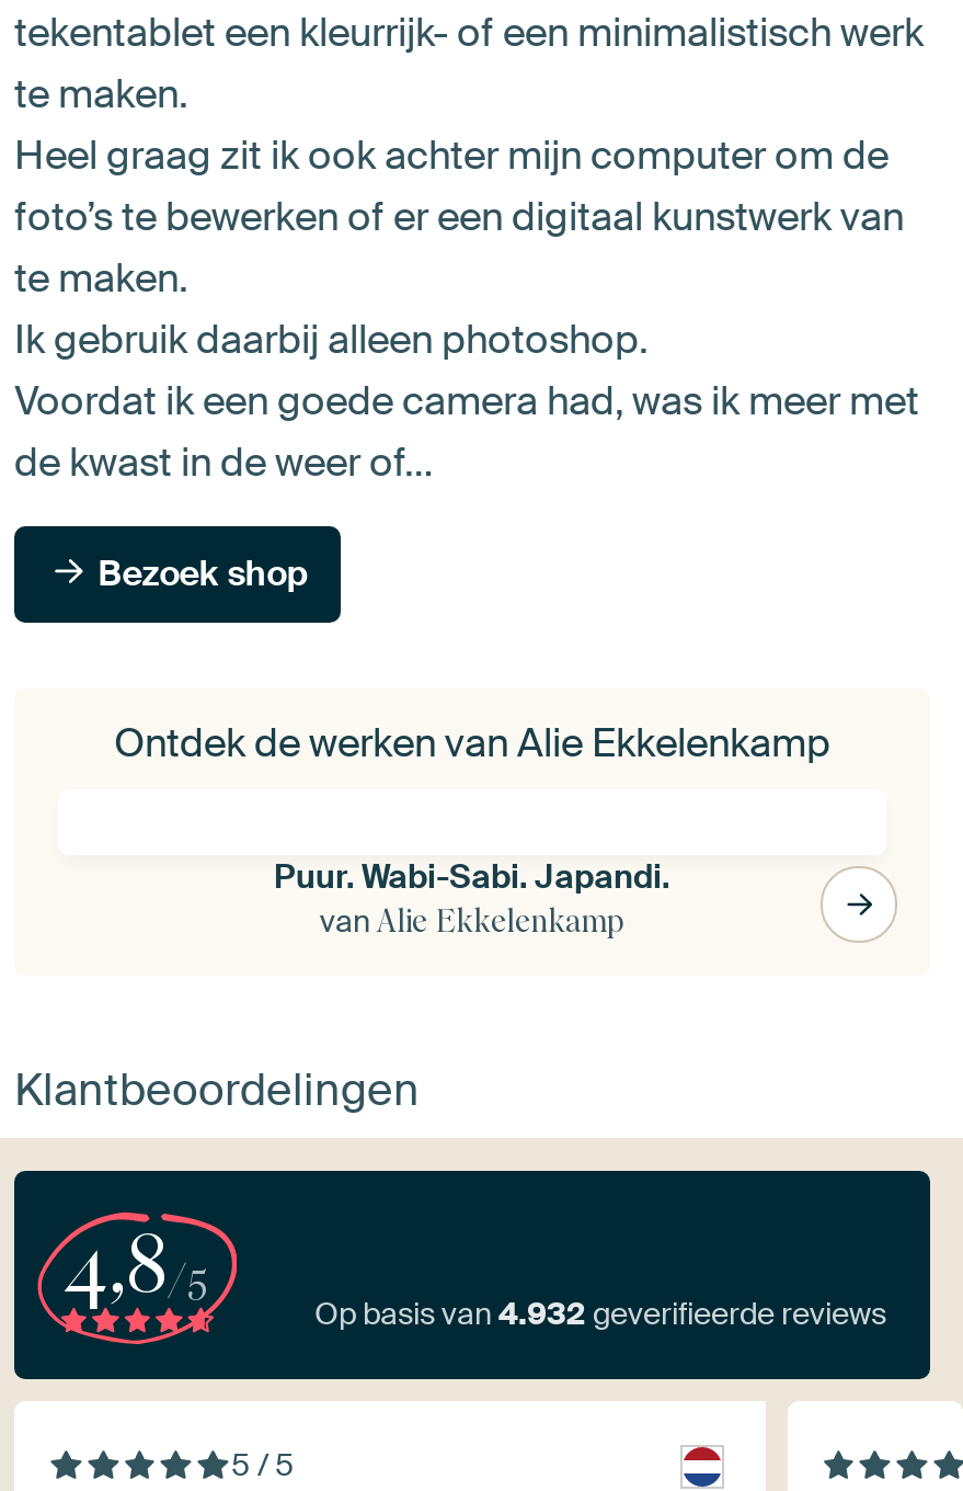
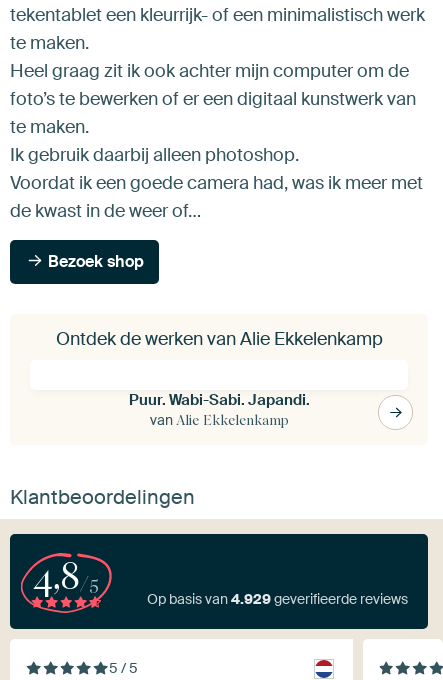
[314,1295,886,1334] Op basis van 4.932 geverifieerde reviews -> [147,590,408,608] Op basis van 4.929 geverifieerde reviews

